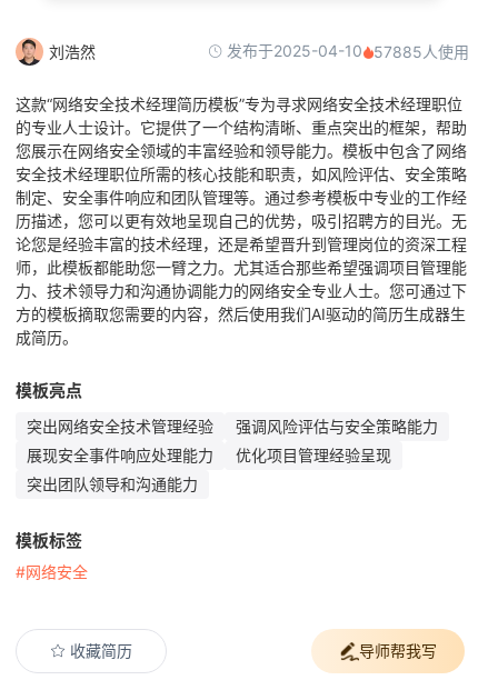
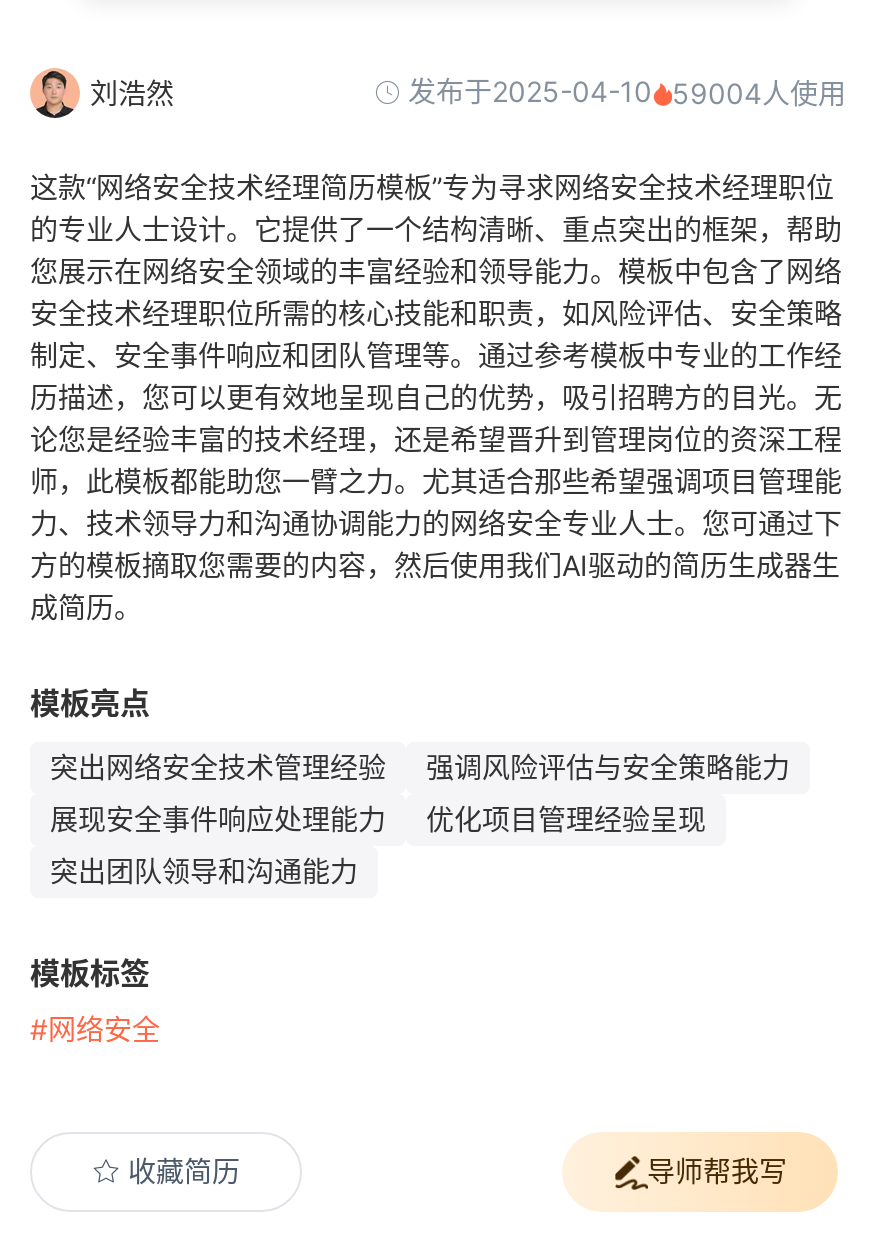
[222,41,469,61] 发布于2025-04-10 57885人使用 -> [400,74,846,109] 发布于2025-04-10 59004人使用

